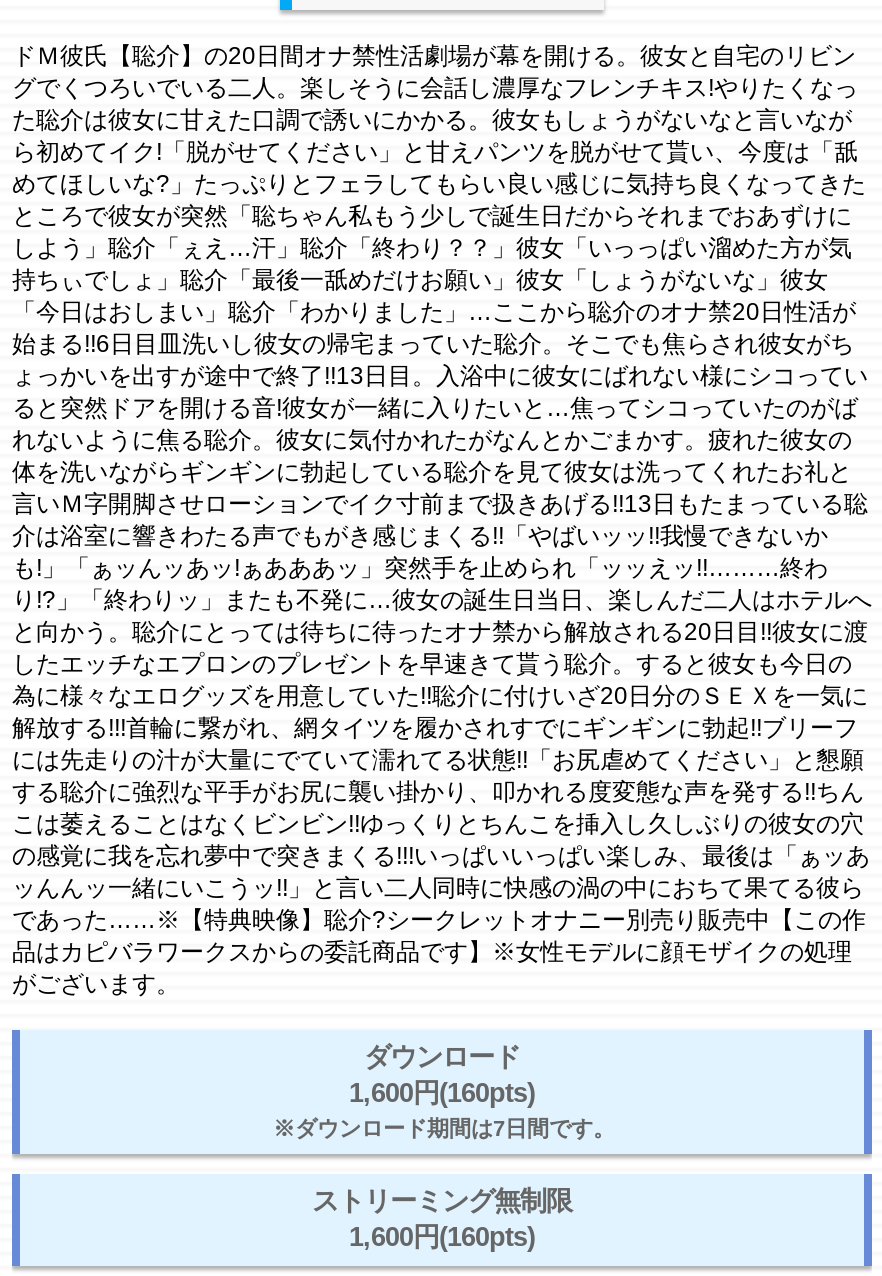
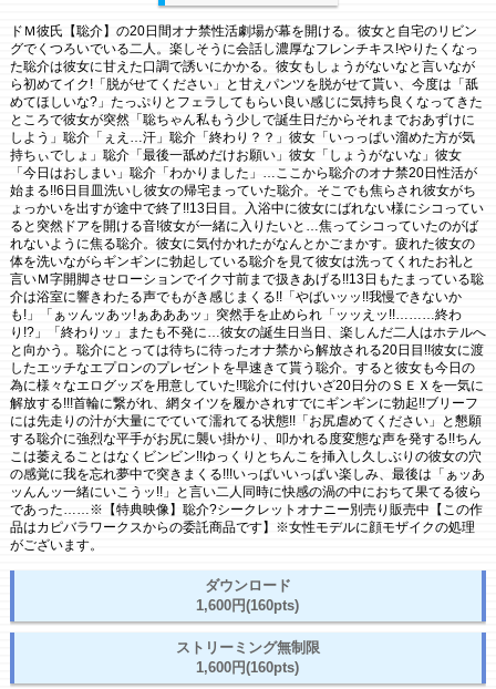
[273,1117,611,1141] ※ダウンロード期間は7日間です。 -> none

